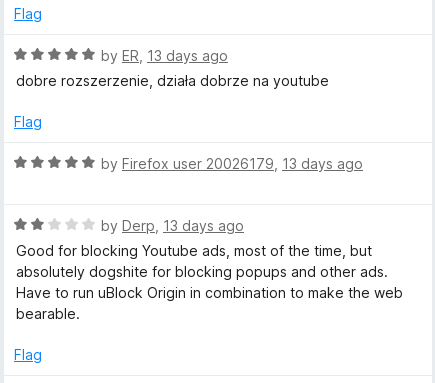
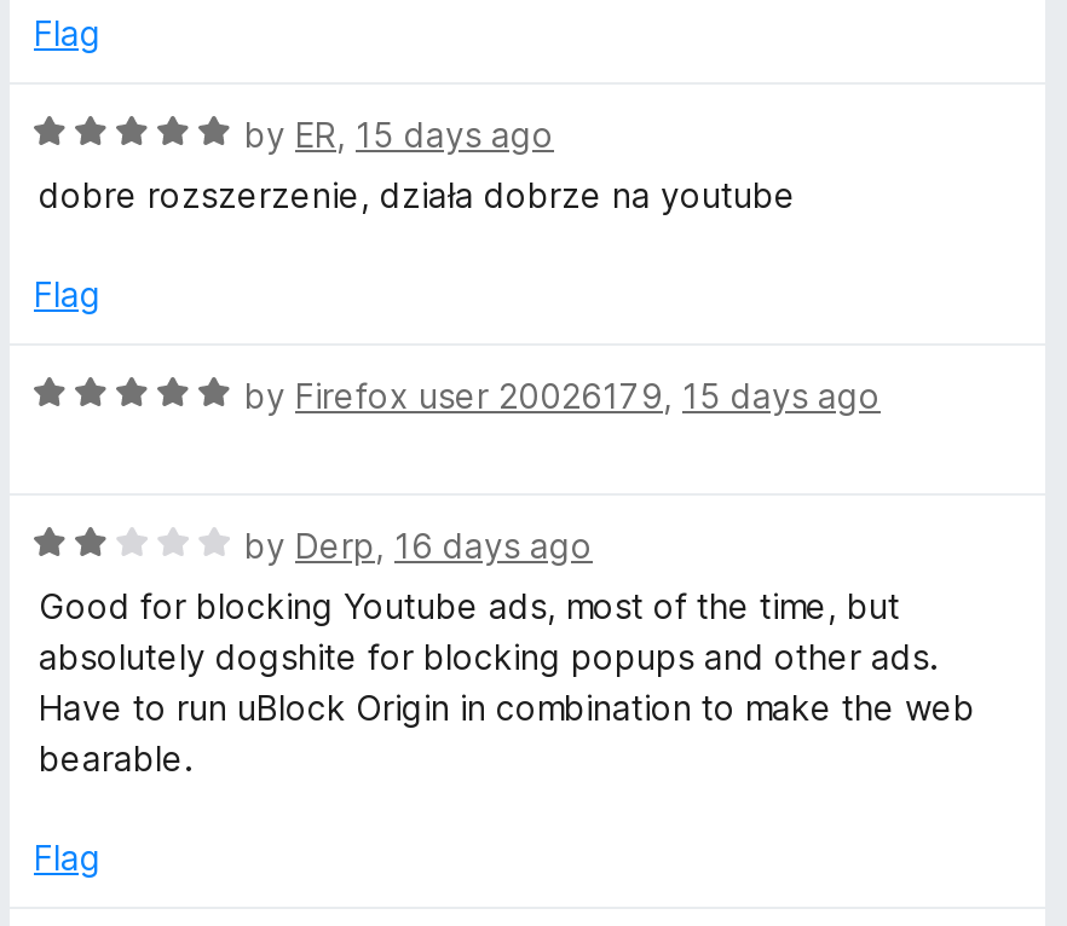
[101,47,228,64] by ER, 13 days ago -> [244,114,554,155] by ER, 15 days ago
[101,155,363,172] by Firefox user 20026179, 13 days ago -> [244,375,881,416] by Firefox user 20026179, 15 days ago
[101,217,244,234] by Derp, 13 days ago -> [244,525,593,566] by Derp, 16 days ago

